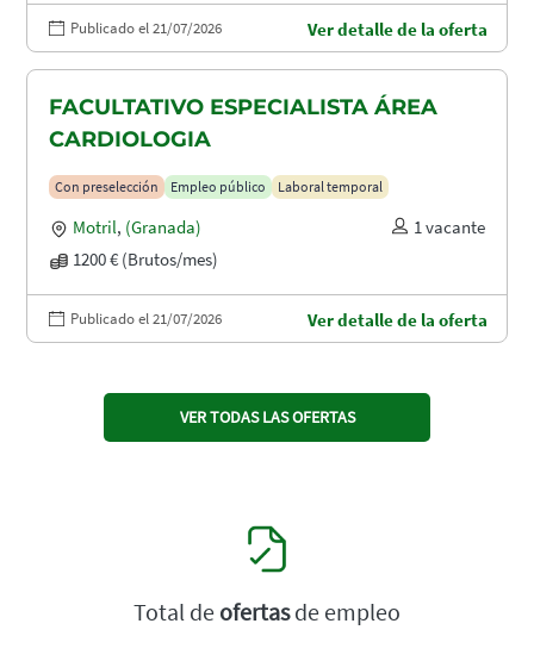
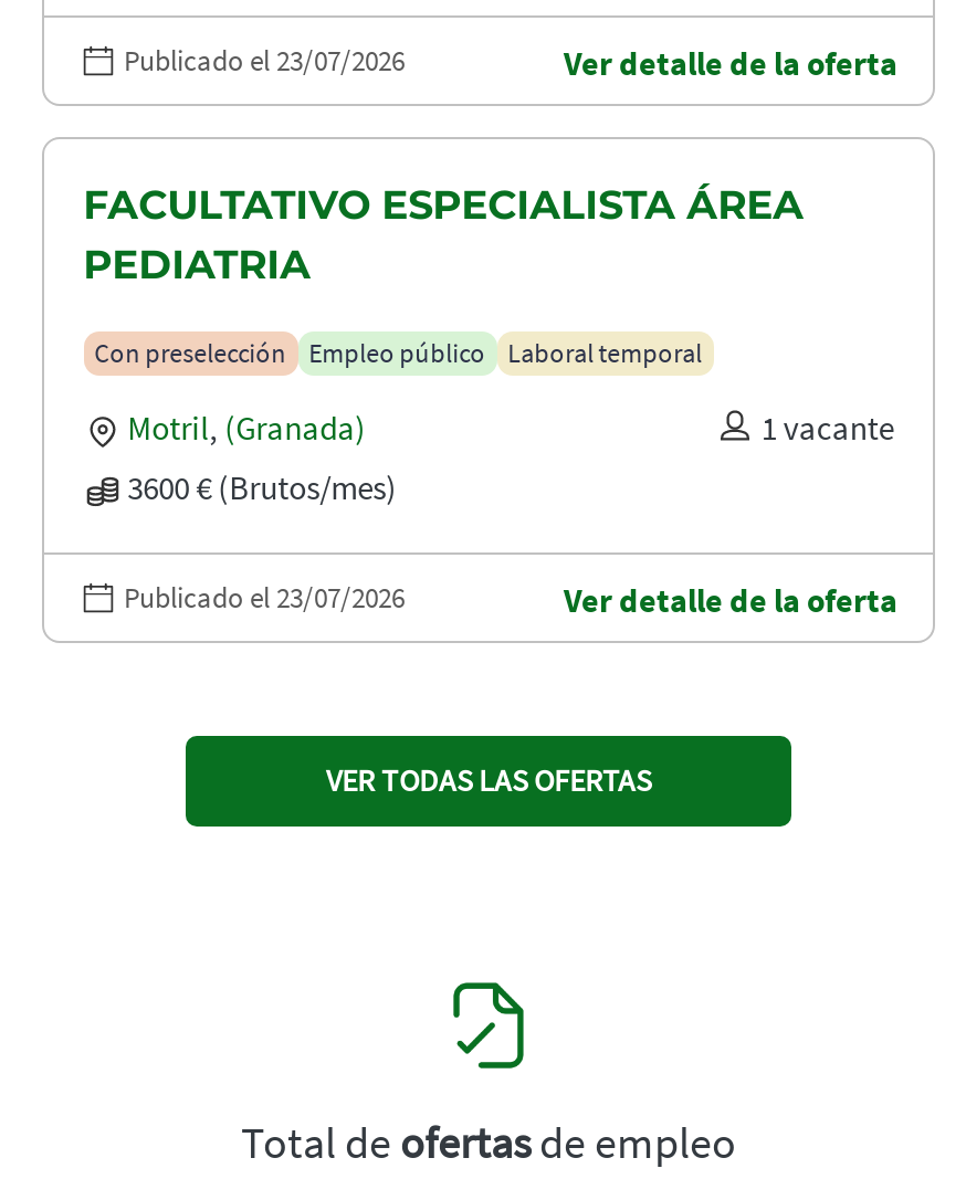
[70,18,222,38] Publicado el 21/07/2026 -> [124,41,405,79] Publicado el 23/07/2026
[48,126,211,152] CARDIOLOGIA -> [83,242,311,290] PEDIATRIA
[72,247,218,270] 1200 € (Brutos/mes) -> [127,467,397,509] 3600 € (Brutos/mes)
[70,308,222,328] Publicado el 21/07/2026 -> [124,580,405,617] Publicado el 23/07/2026

